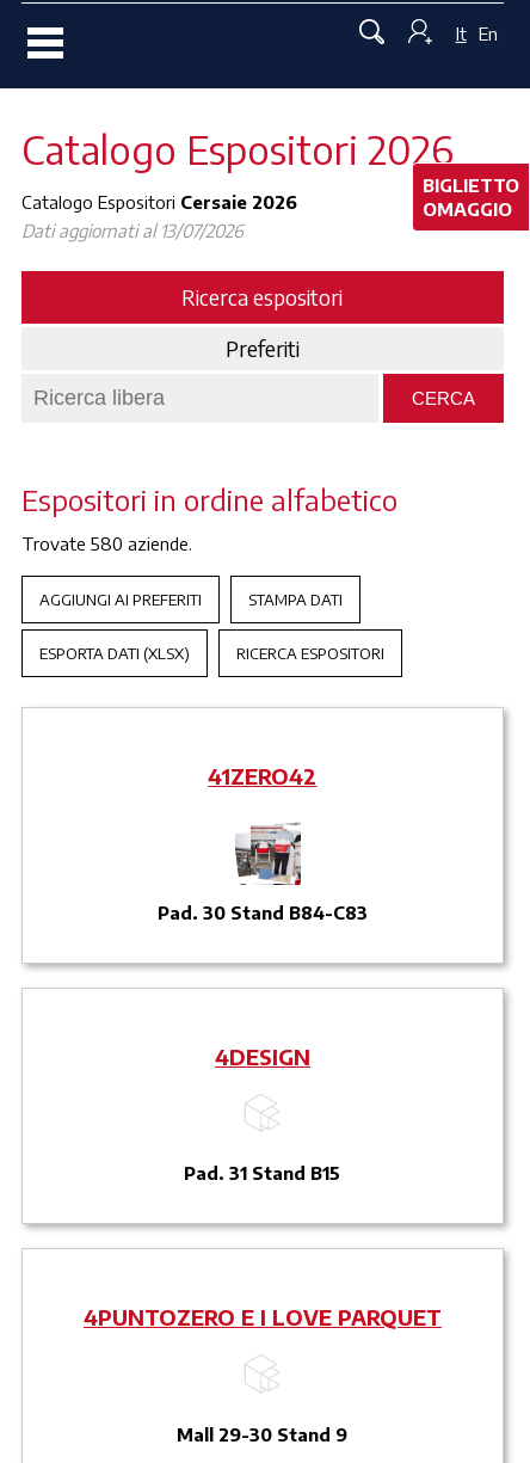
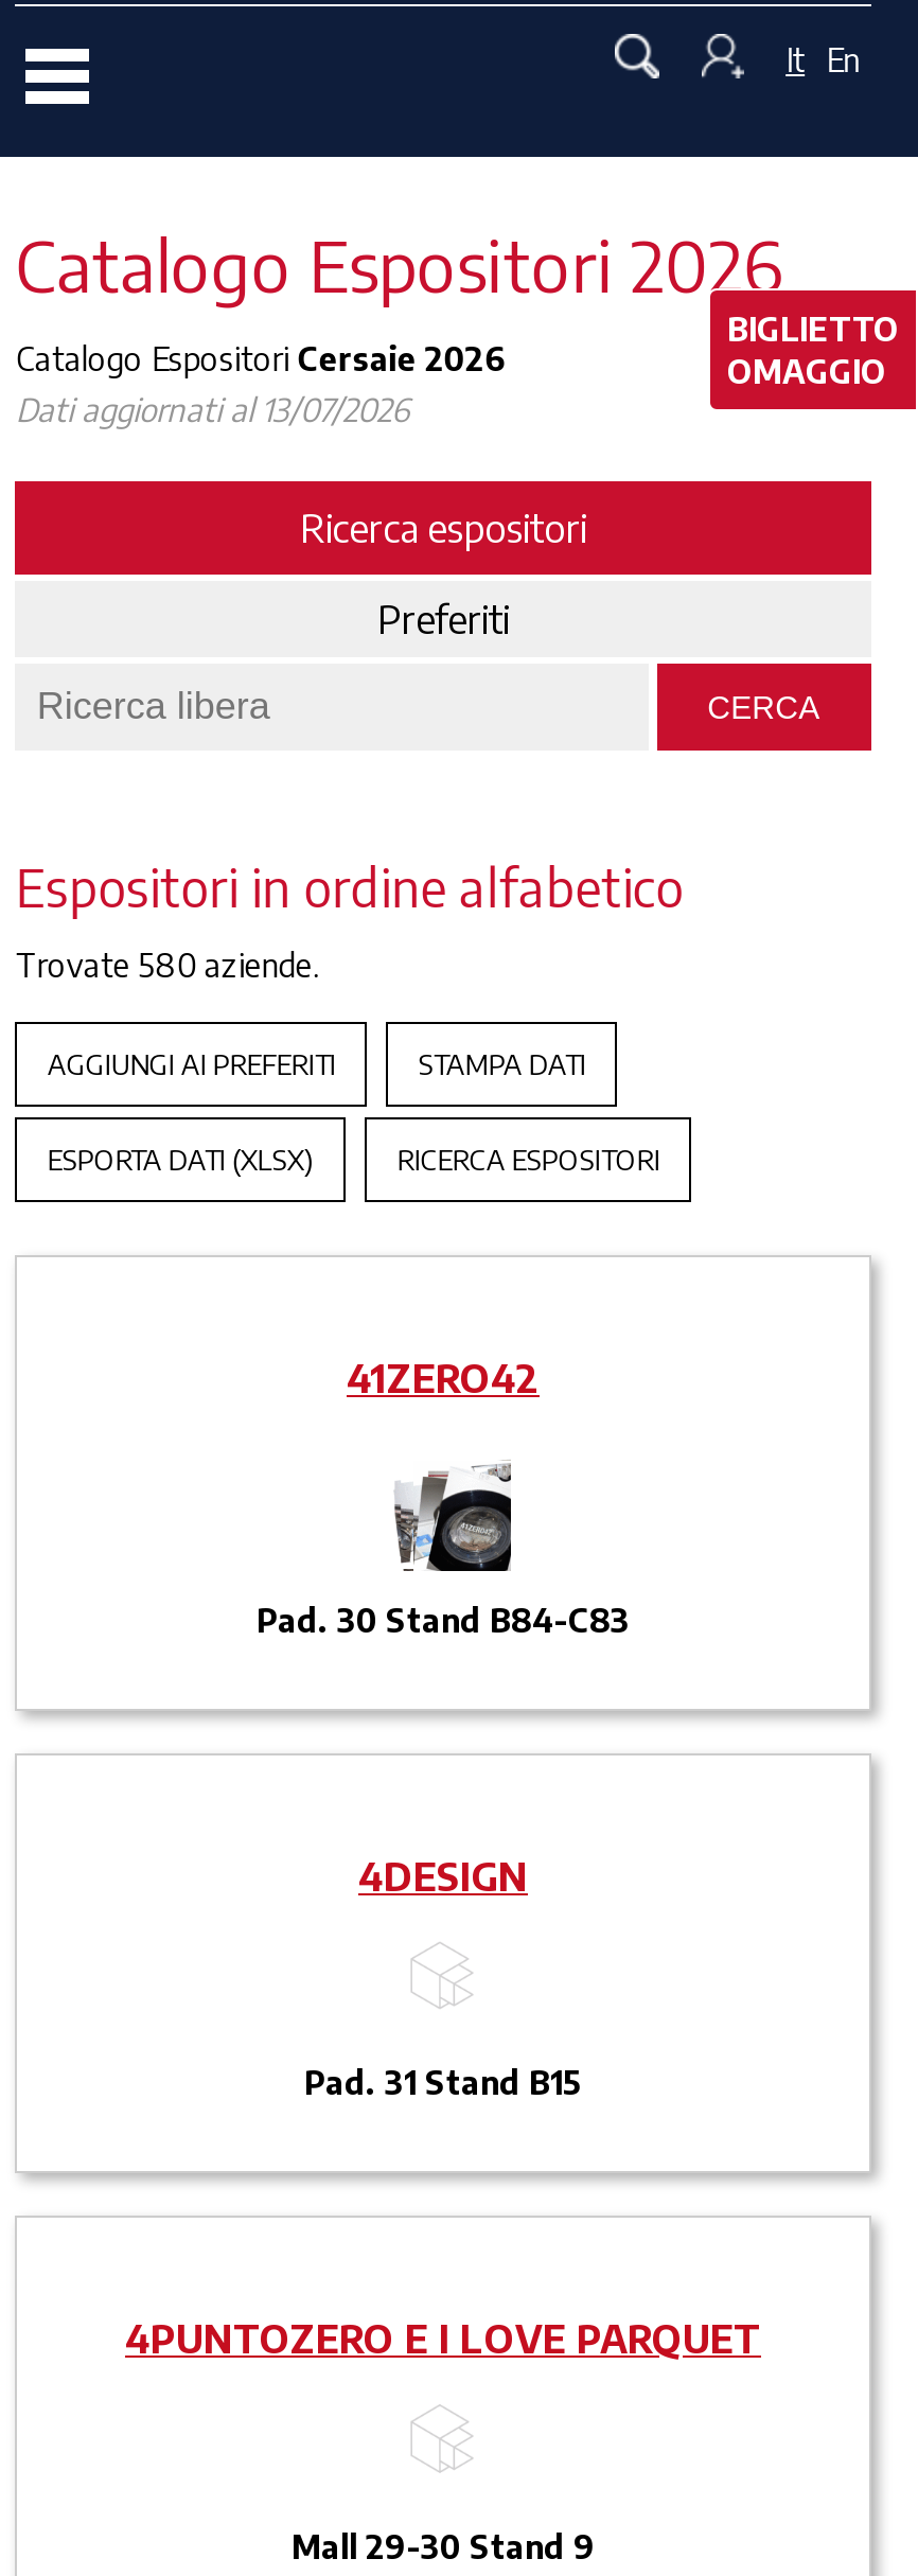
[240,823,302,886] [image] -> [401,1465,513,1573] [image]

